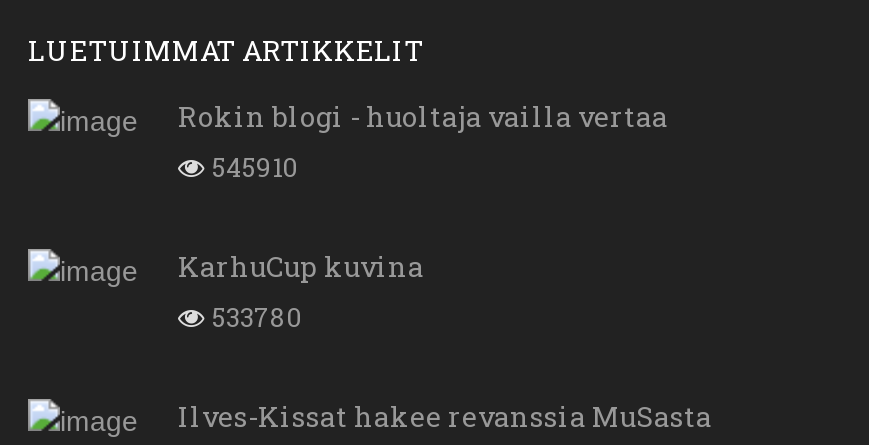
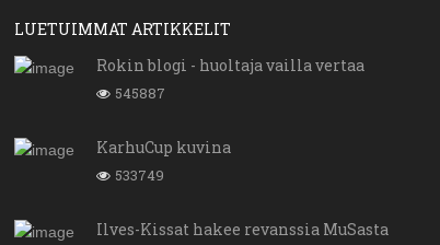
[212,150,298,186] 545910 -> [115,83,165,103] 545887
[212,300,302,336] 533780 -> [115,165,164,185] 533749

